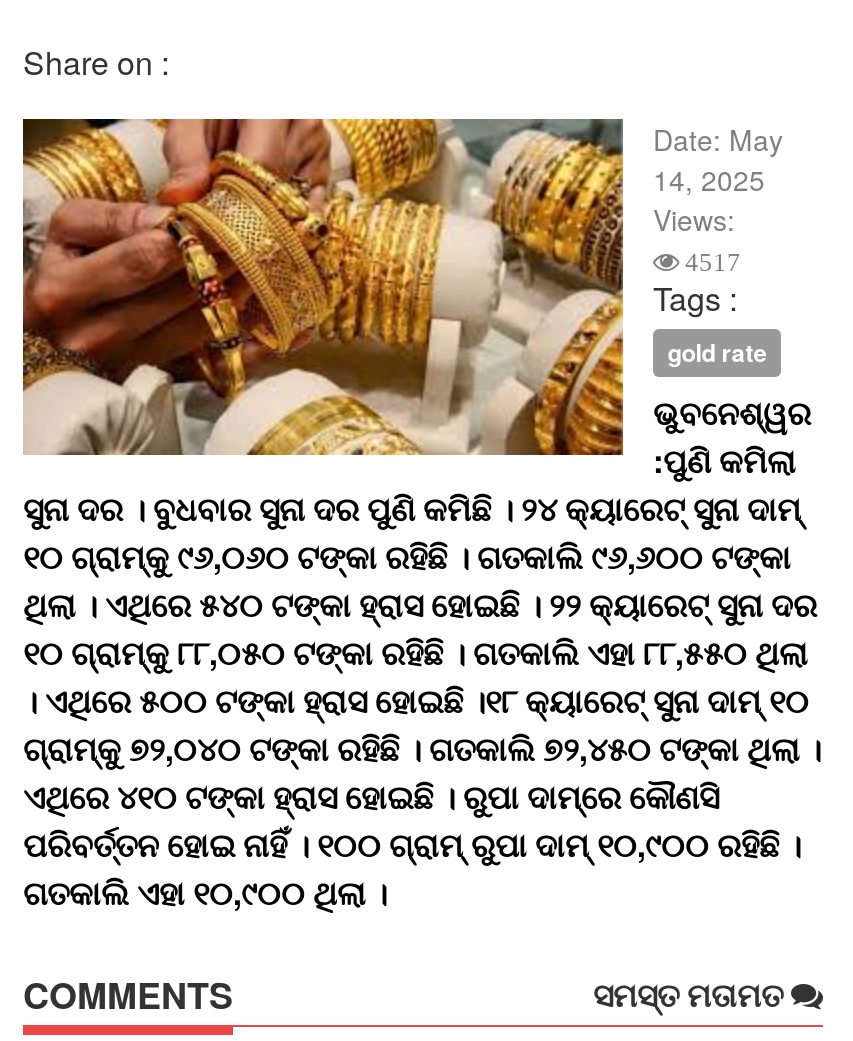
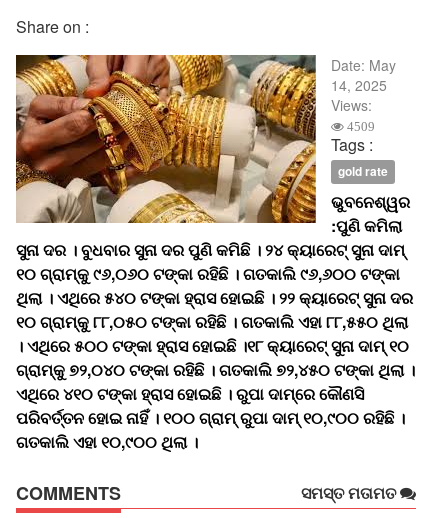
[679,250,741,276] 4517 -> [344,120,375,133] 4509

